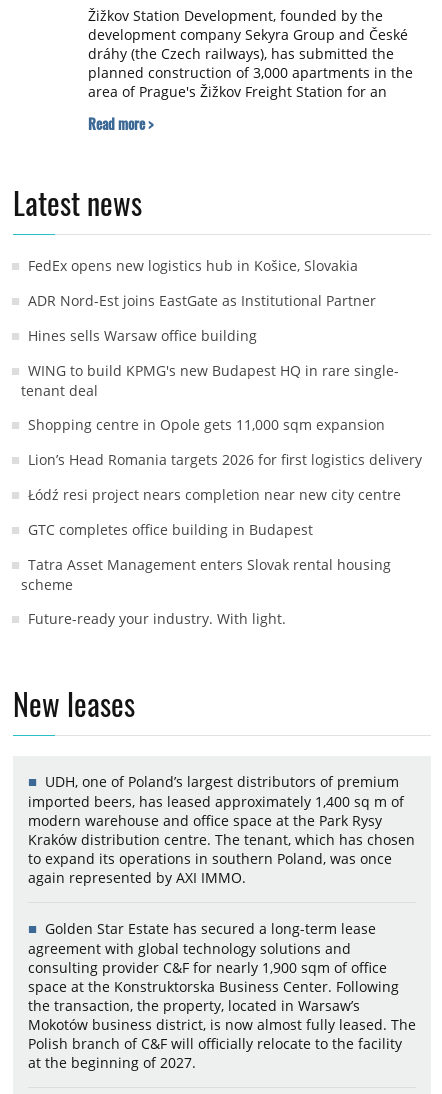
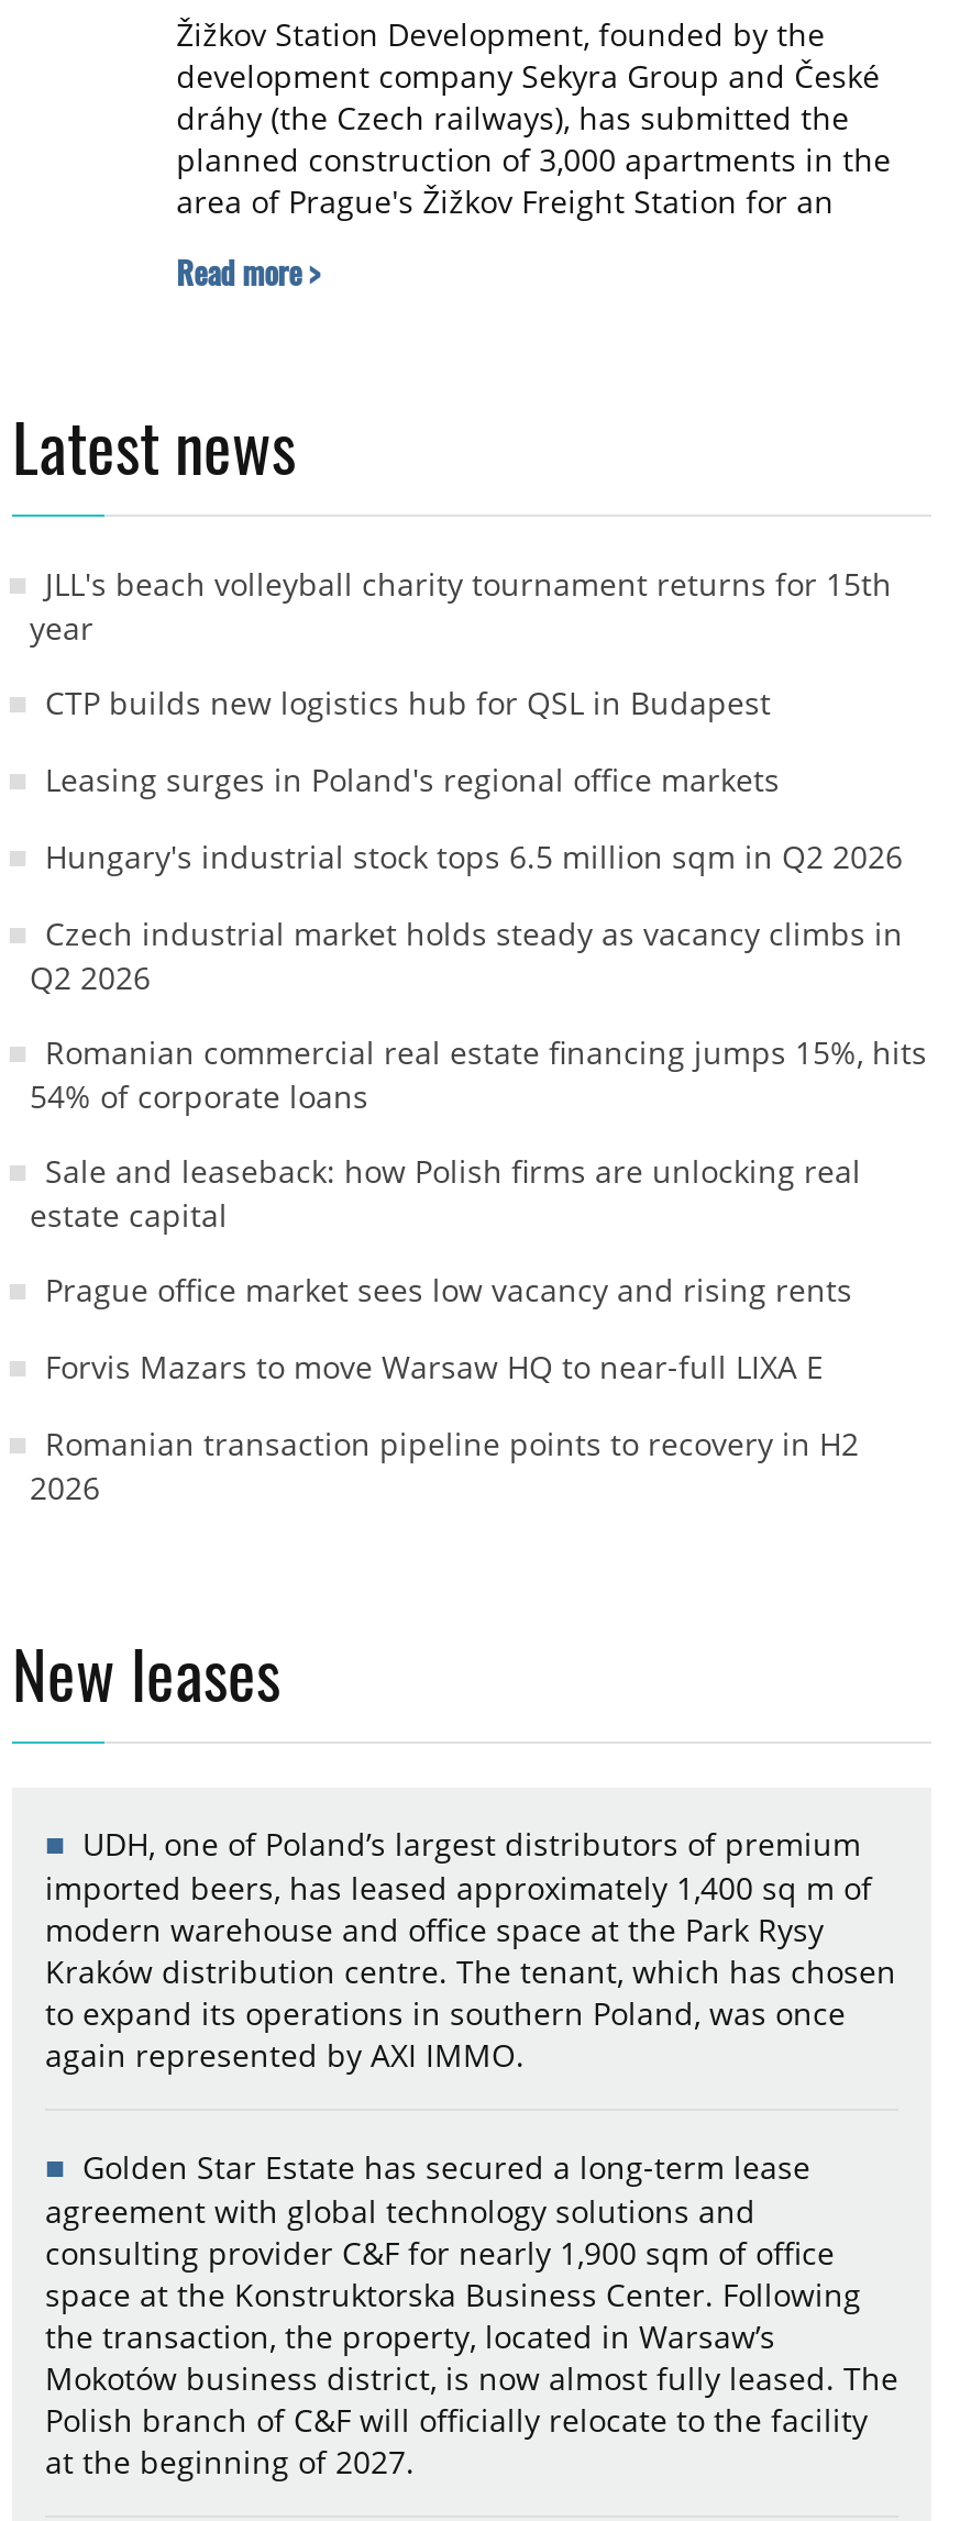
[28,256,358,275] FedEx opens new logistics hub in Košice, Slovakia -> [30,563,892,649] JLL's beach volleyball charity tournament returns for 15th | year
[28,291,376,310] ADR Nord-Est joins EastGate as Institutional Partner -> [45,682,771,724] CTP builds new logistics hub for QSL in Budapest
[28,326,257,345] Hines sells Warsaw office building -> [45,759,780,801] Leasing surges in Poland's regional office markets
[21,361,399,400] WING to build KPMG's new Budapest HQ in rare single- | tenant deal -> [45,836,903,878] Hungary's industrial stock tops 6.5 million sqm in Q2 2026
[28,415,385,434] Shopping centre in Opole gets 11,000 sqm expansion -> [30,913,903,999] Czech industrial market holds steady as vacancy climbs in | Q2 2026
[28,450,422,469] Lion’s Head Romania targets 2026 for first logistics delivery -> [30,1031,927,1117] Romanian commercial real estate financing jumps 15%, hits | 54% of corporate loans
[28,485,401,504] Łódź resi project nears completion near new city centre -> [30,1150,861,1236] Sale and leaseback: how Polish firms are unlocking real | estate capital
[28,520,313,539] GTC completes office building in Budapest -> [45,1269,852,1311] Prague office market sees low vacancy and rising rents
[21,555,391,594] Tatra Asset Management enters Slovak rental housing | scheme -> [45,1346,824,1388] Forvis Mazars to move Warsaw HQ to near-full LIXA E
[28,609,286,628] Future-ready your industry. With light. -> [30,1423,859,1509] Romanian transaction pipeline points to recovery in H2 | 2026

